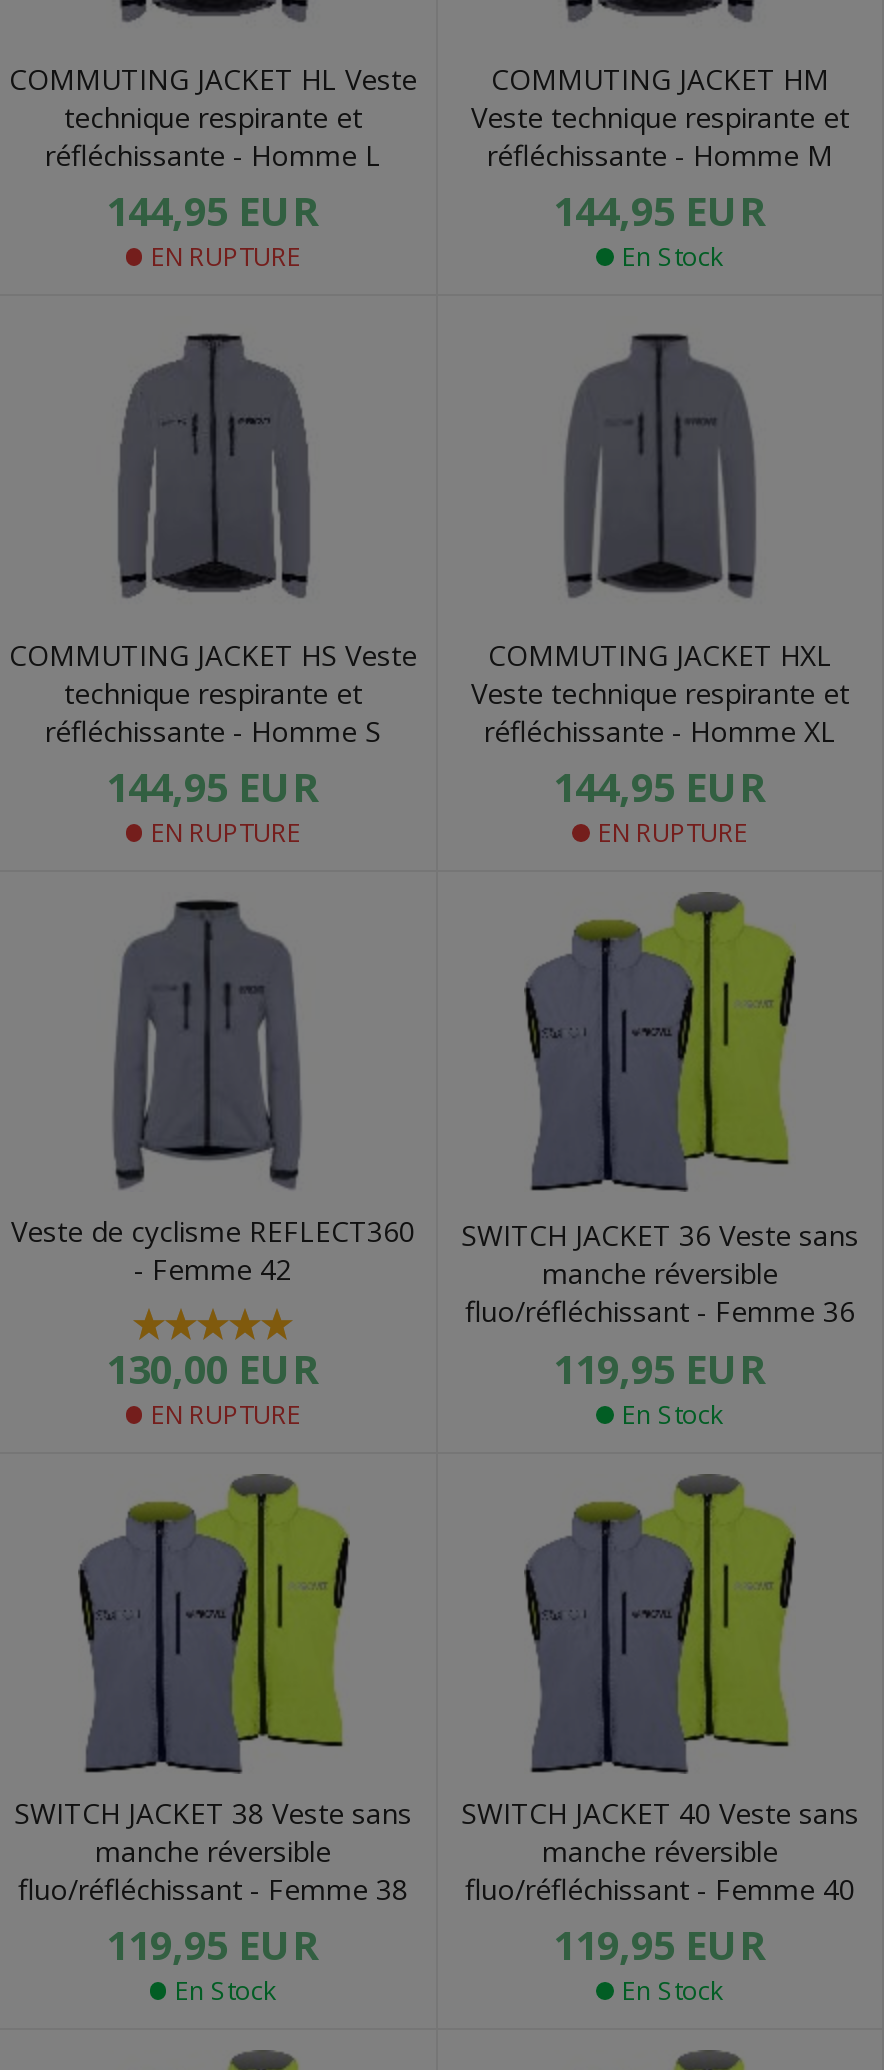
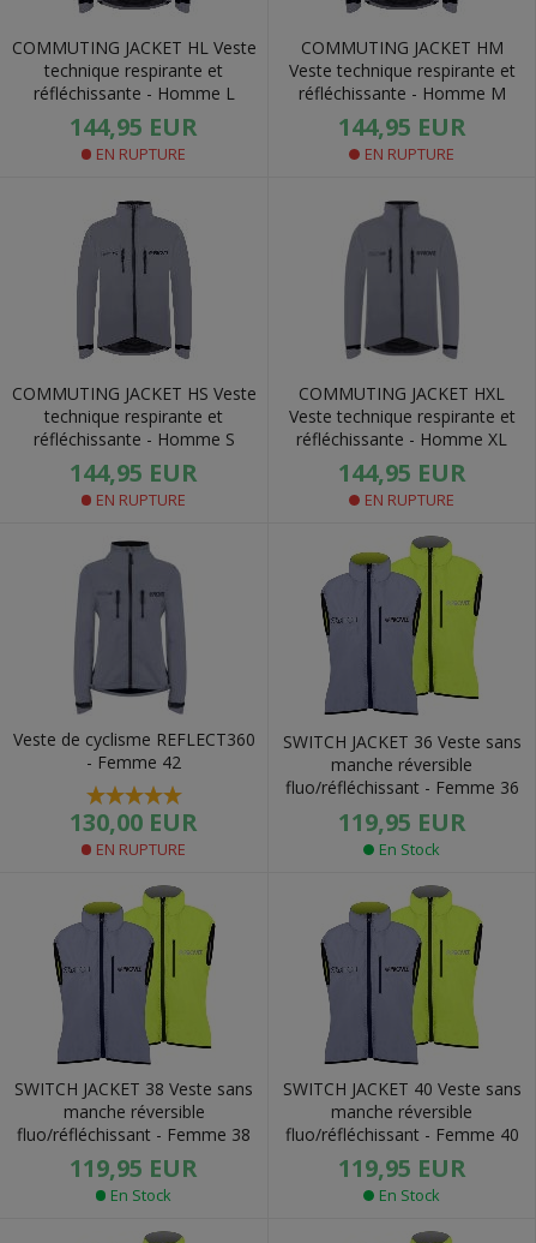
[622,238,724,274] En Stock -> [365,143,454,165] EN RUPTURE

